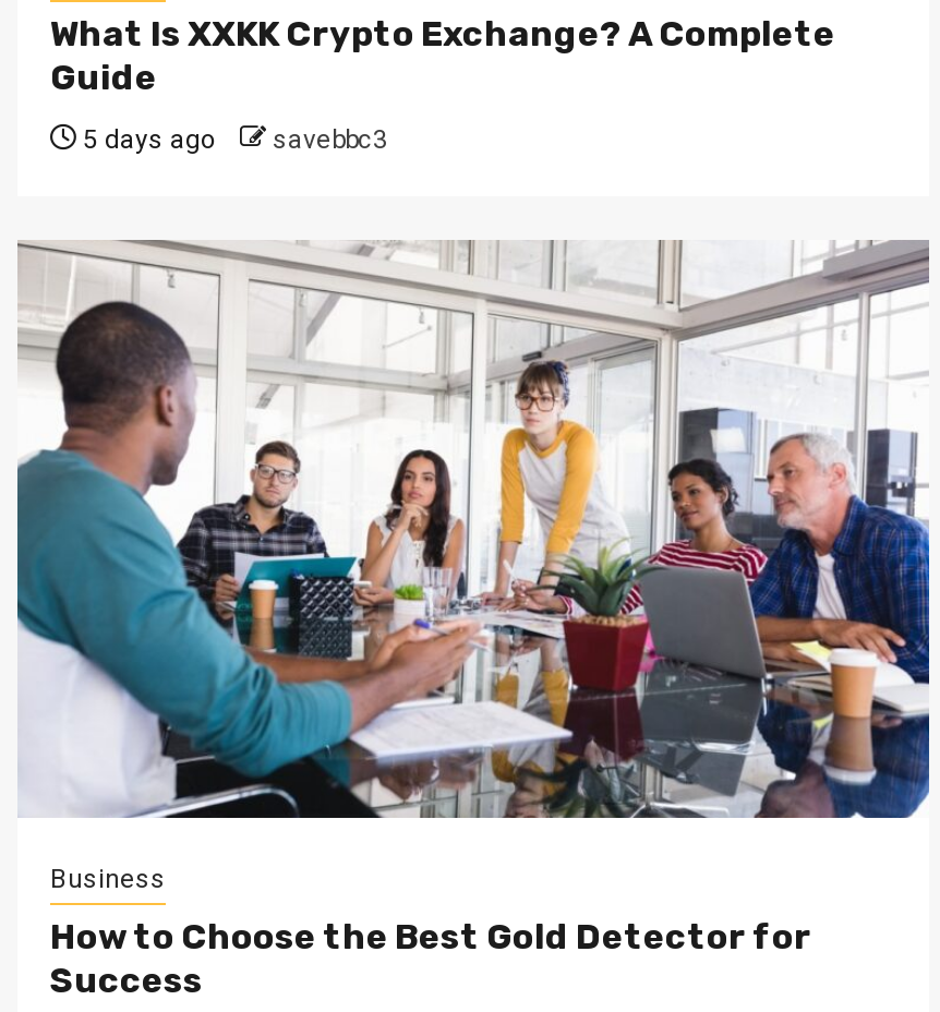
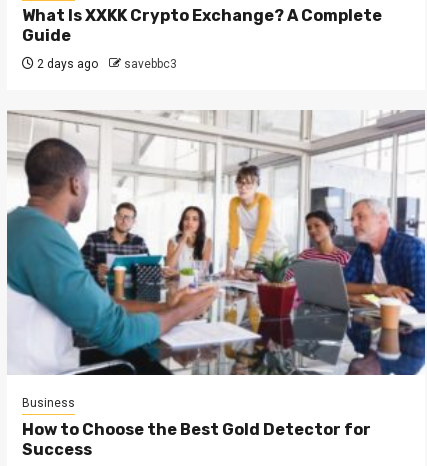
[76,124,388,155] 5 days ago savebbc3 -> [34,57,177,71] 2 days ago savebbc3

